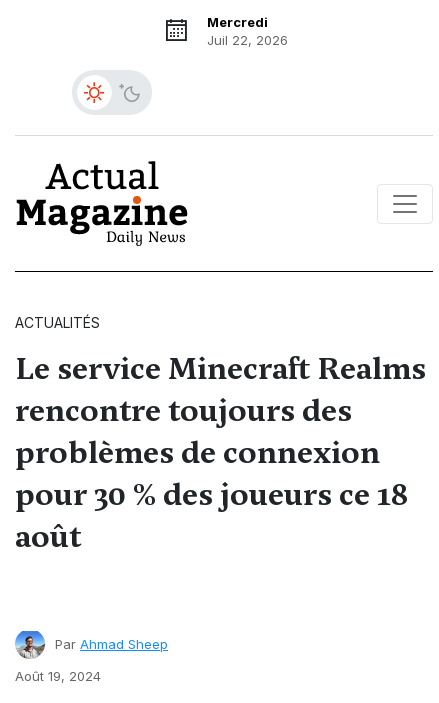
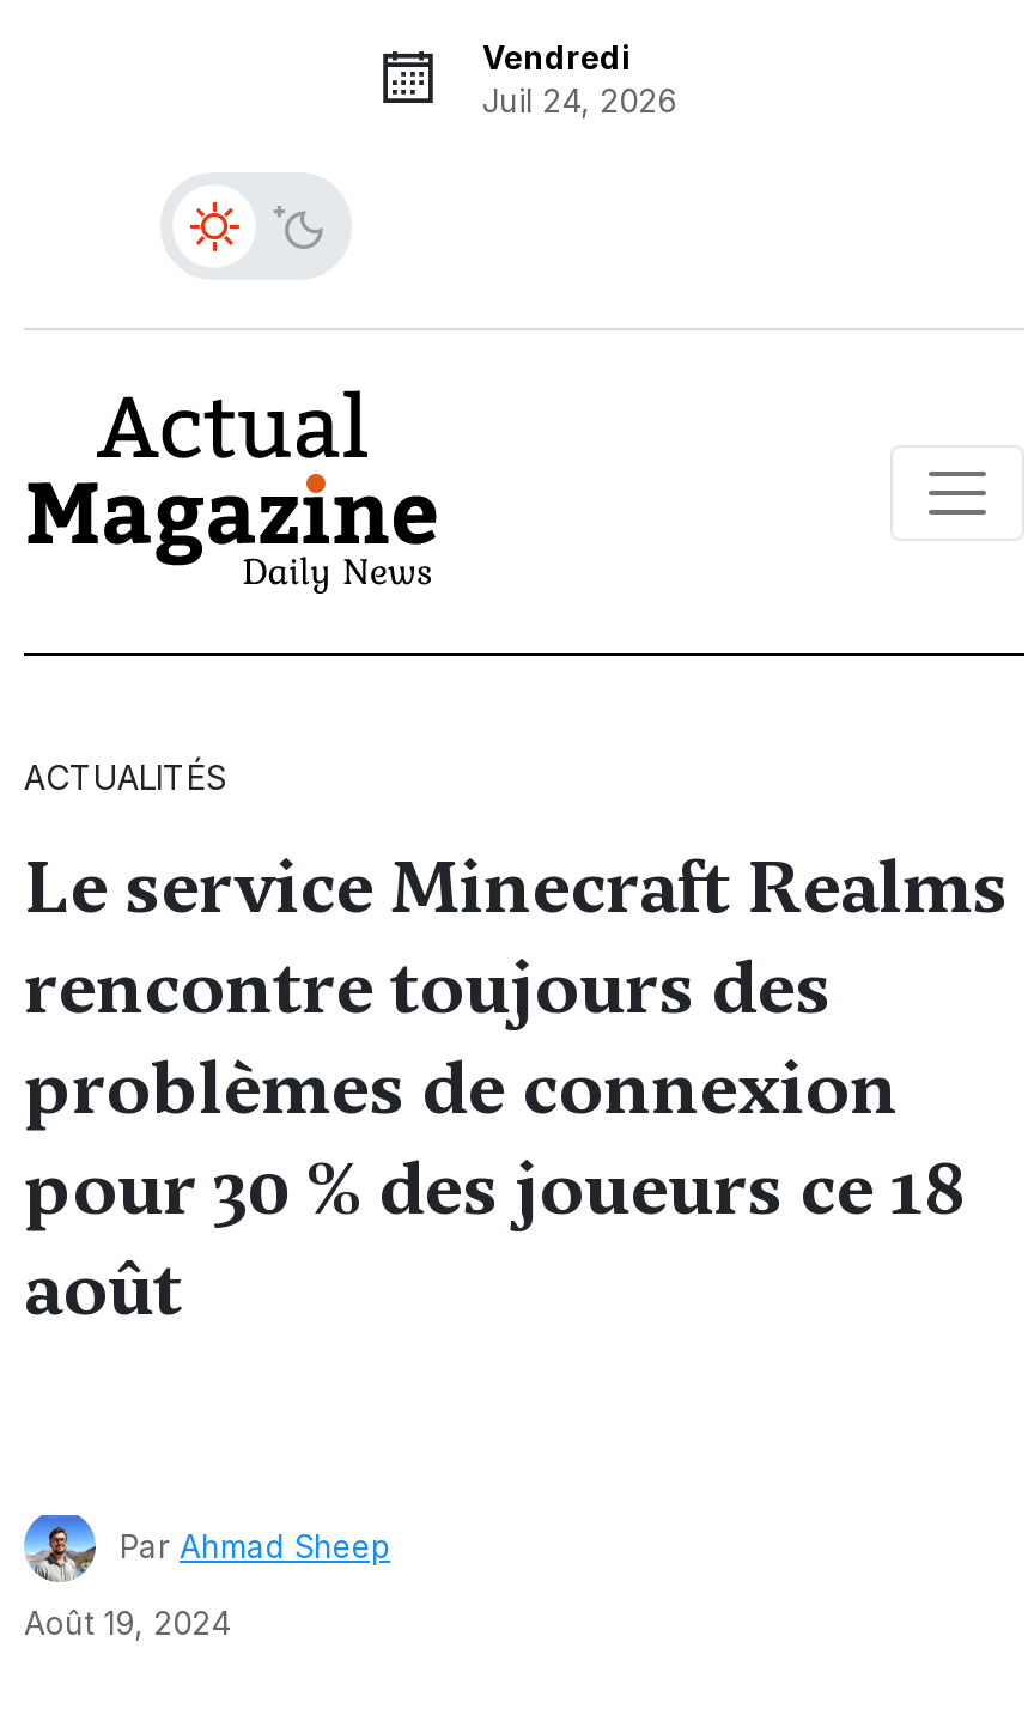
[206,14,287,48] Mercredi | Juil 22, 2026 -> [482,38,676,120] Vendredi | Juil 24, 2026

